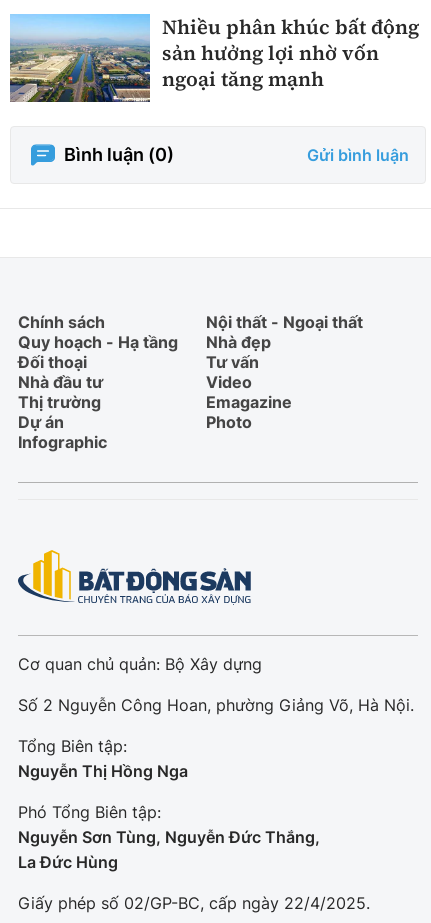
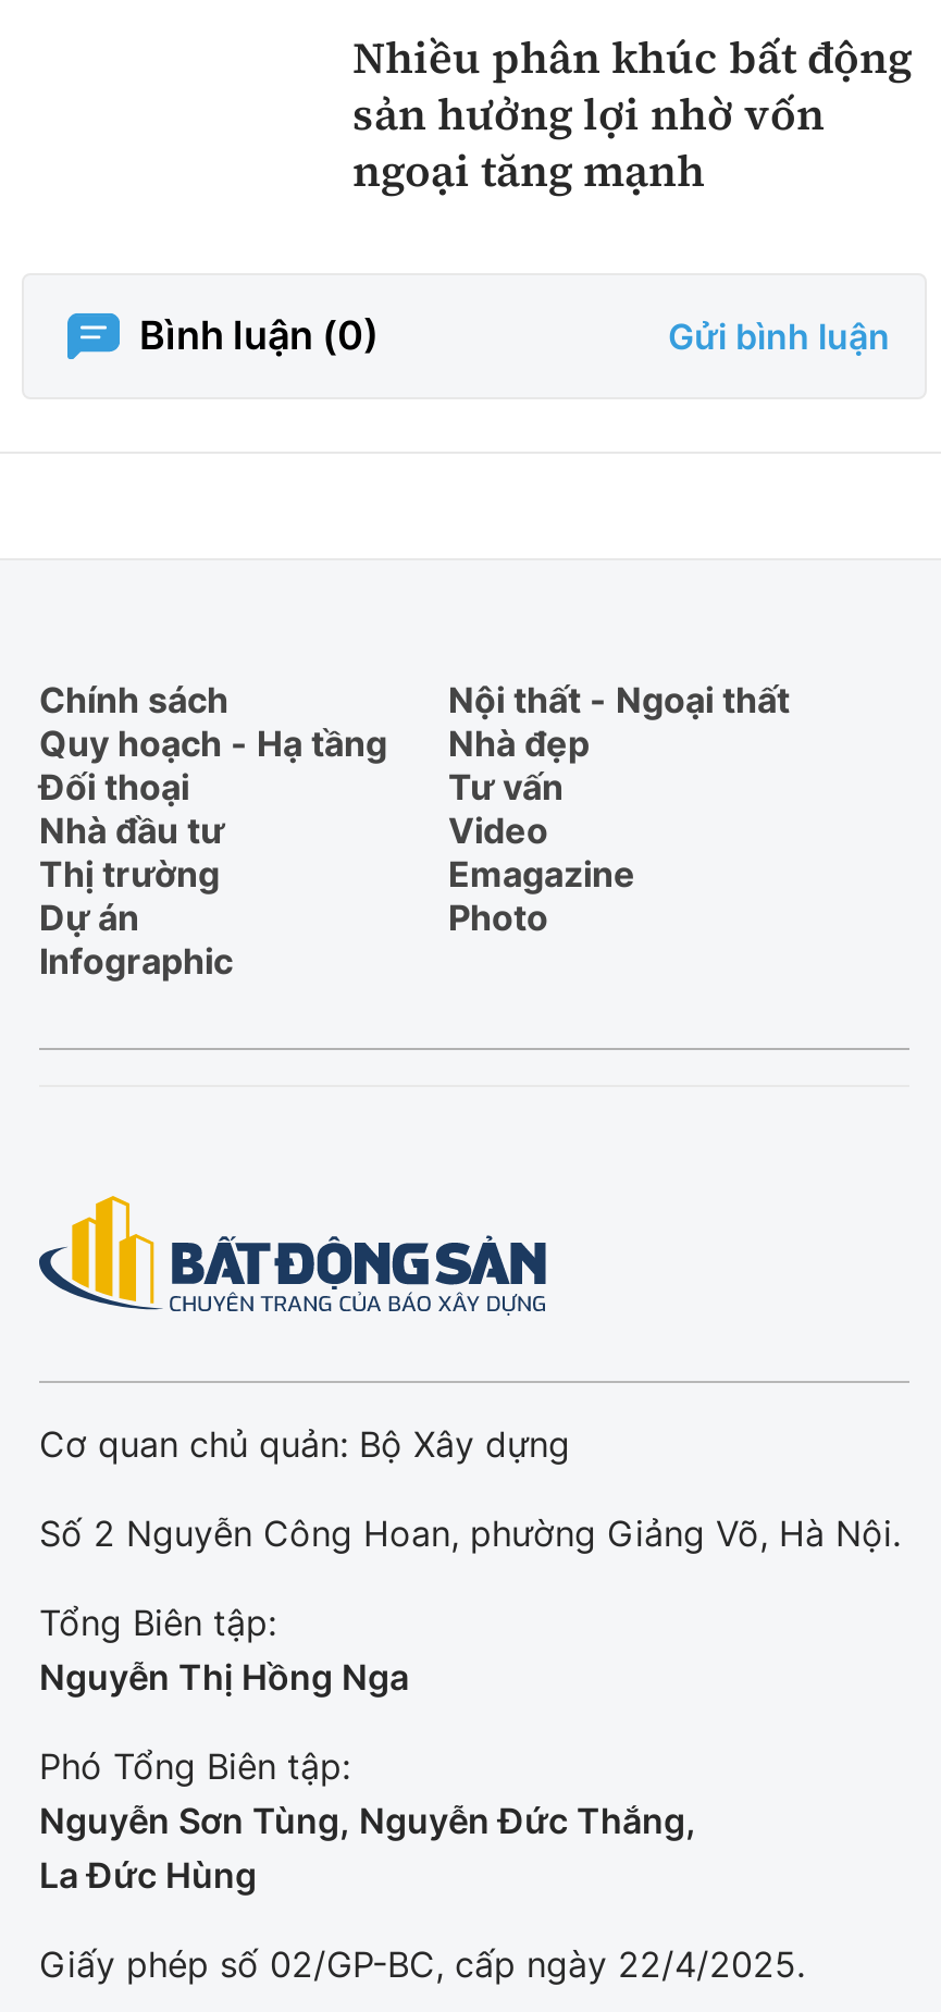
[9,13,151,103] [image] -> none

